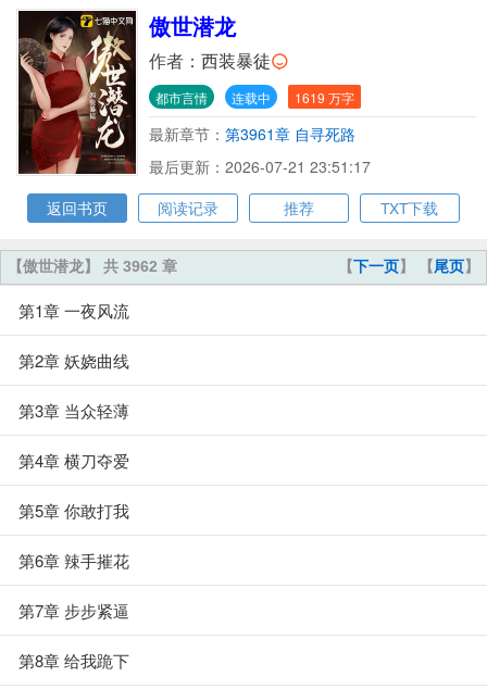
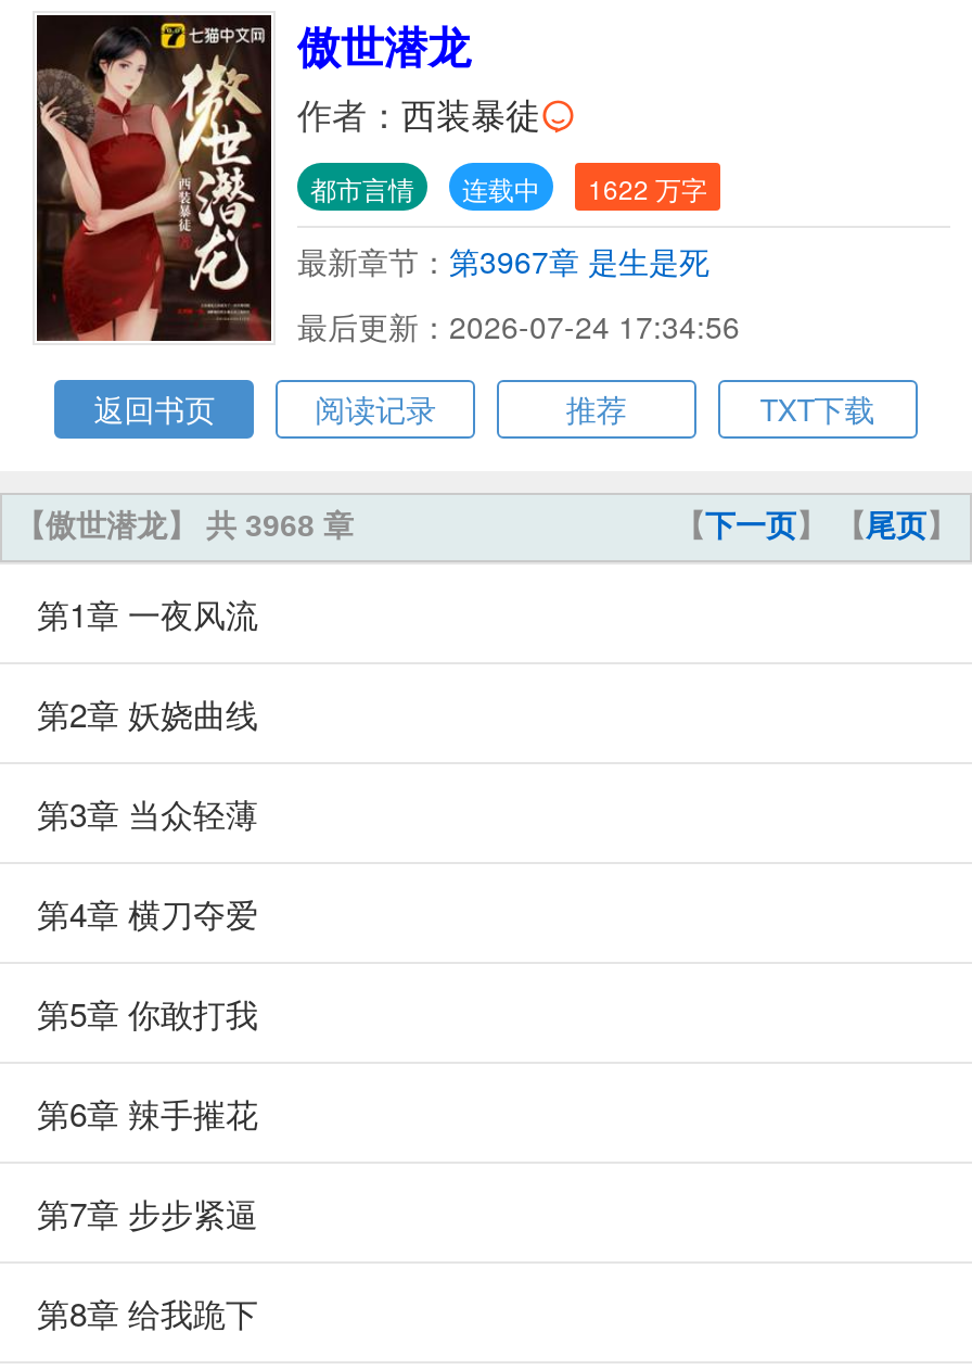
[155,88,354,107] 都市言情 连载中 1619 万字 -> [310,170,707,207] 都市言情 连载中 1622 万字
[149,123,355,145] 最新章节：第3961章 自寻死路 -> [297,239,709,282] 最新章节：第3967章 是生是死
[149,155,371,177] 最后更新：2026-07-21 23:51:17 -> [297,304,740,347] 最后更新：2026-07-24 17:34:56
[8,258,177,275] 【傲世潜龙】 共 3962 章 -> [15,508,354,543] 【傲世潜龙】 共 3968 章

